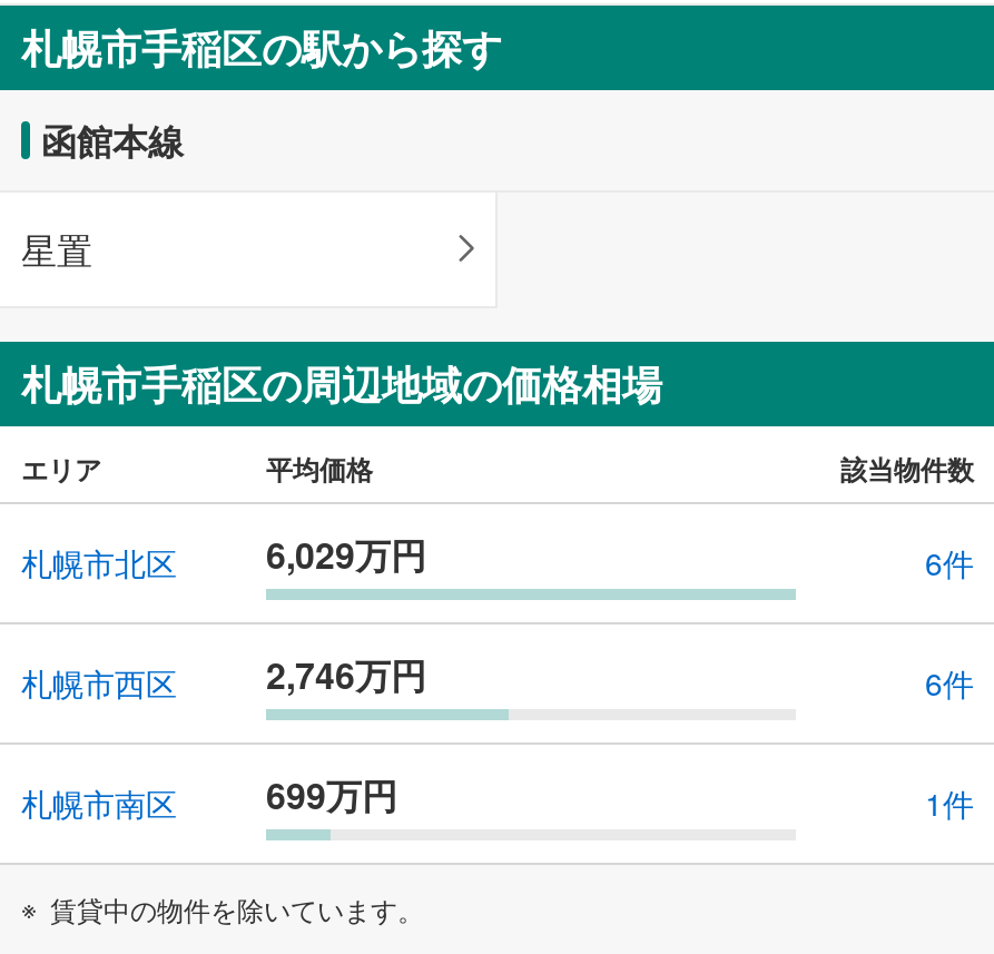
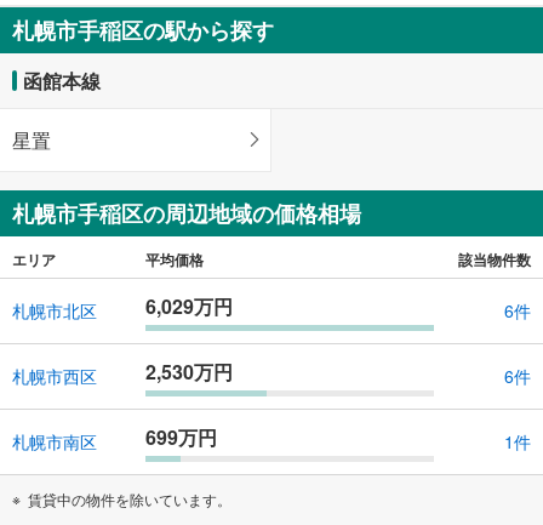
[21,649,426,705] 札幌市西区 2,746万円 -> [12,357,233,388] 札幌市西区 2,530万円

